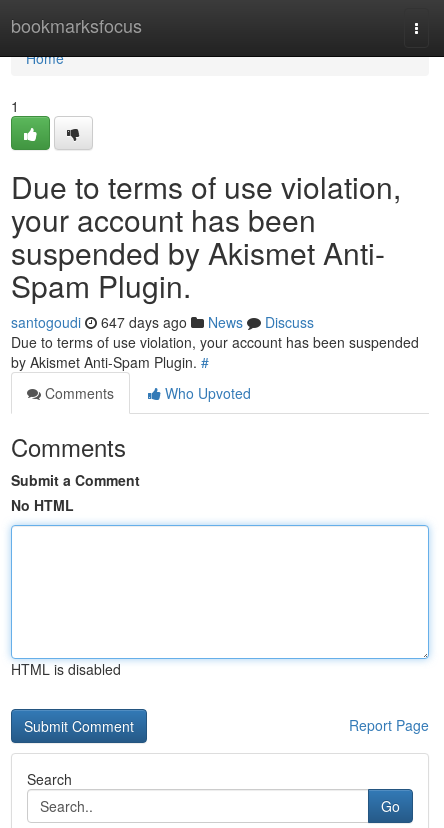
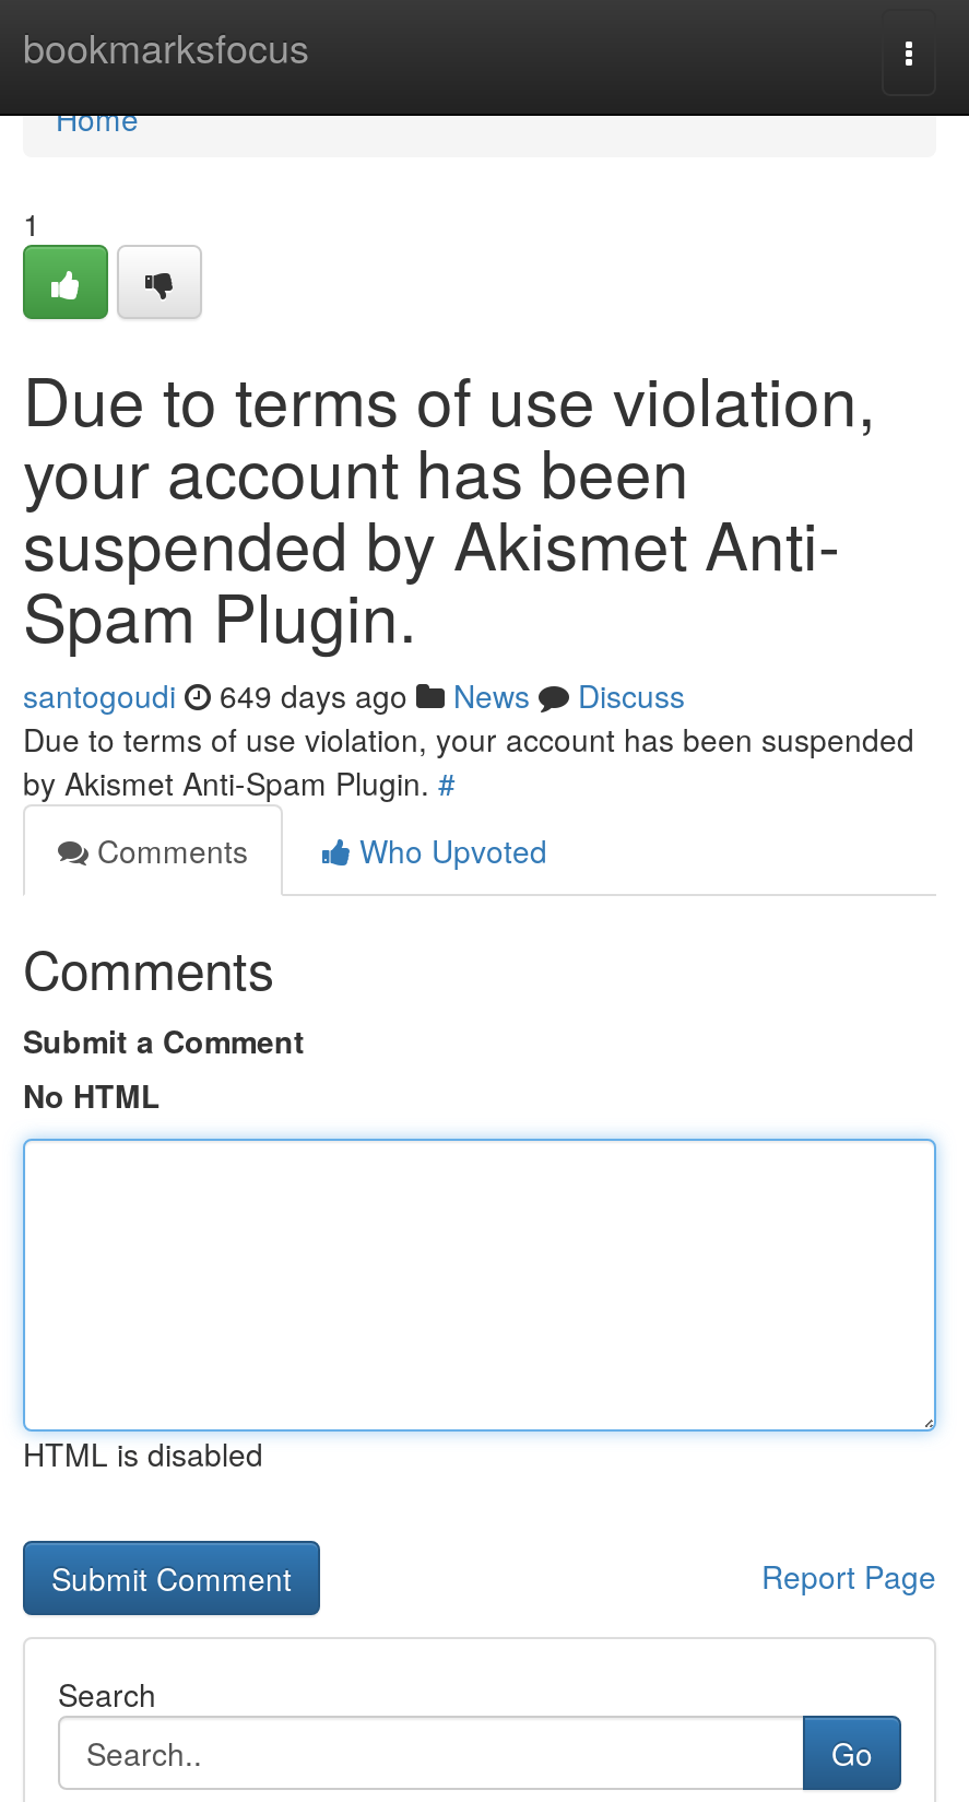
[11,312,314,332] santogoudi 647 days ago News Discuss -> [23,673,685,717] santogoudi 649 days ago News Discuss

